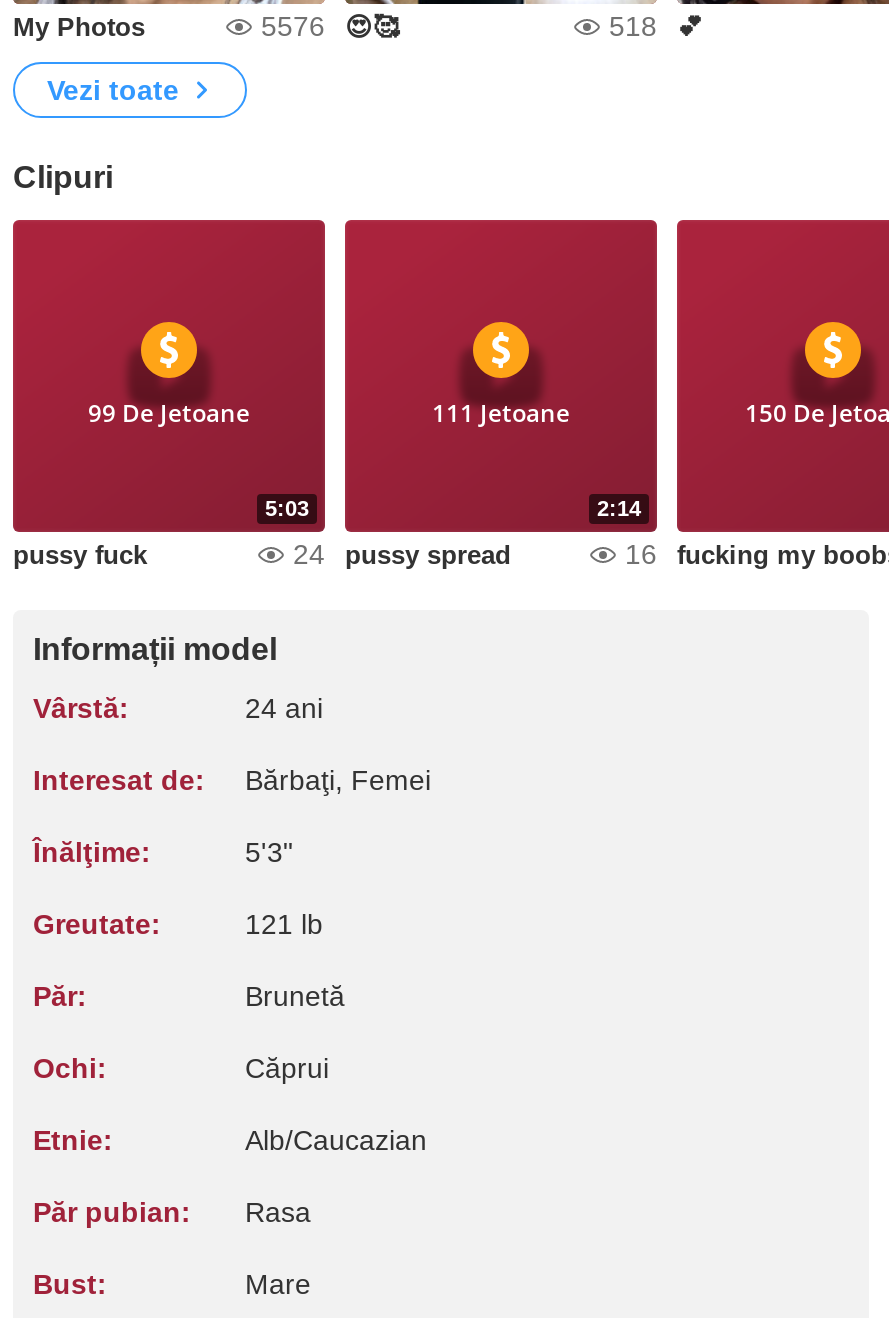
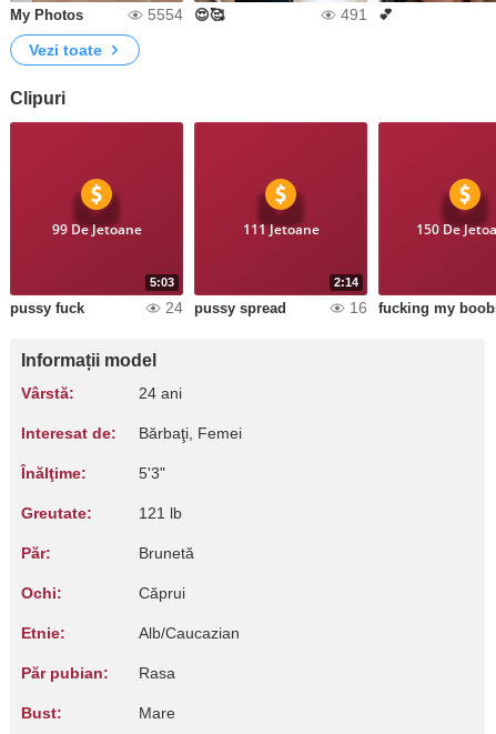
[261,10,325,42] 5576 -> [148,6,183,23] 5554
[609,10,657,42] 518 -> [341,6,367,23] 491

